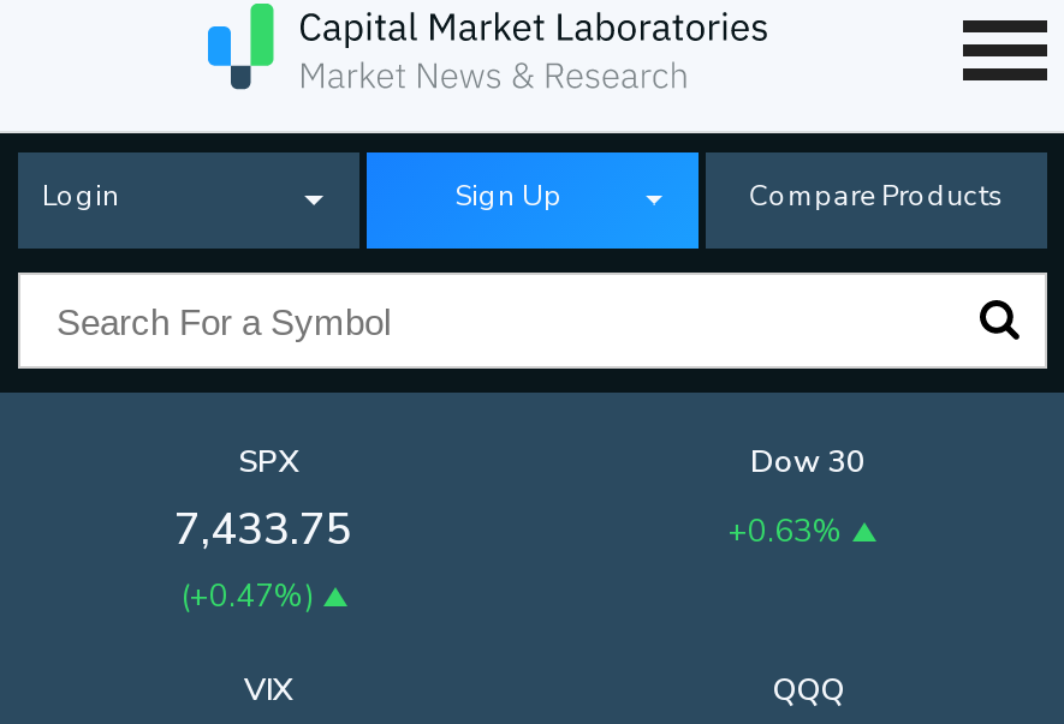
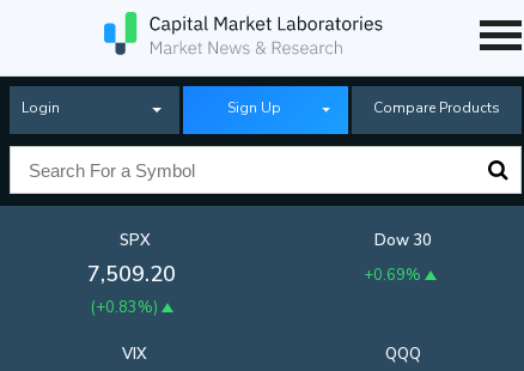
[162,501,364,558] 7,433.75 -> [81,260,182,288] 7,509.20
[729,510,844,554] +0.63% -> [363,264,421,286] +0.69%
[180,575,322,618] (+0.47%) -> [90,297,161,318] (+0.83%)

